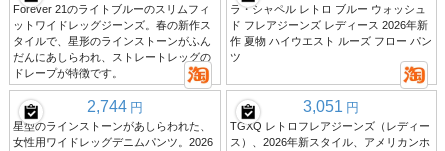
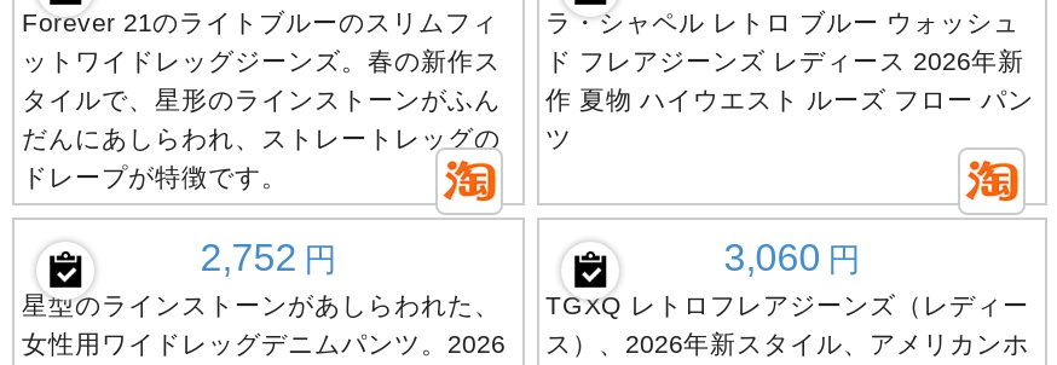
[87,98,143,115] 2,744 円 -> [200,238,336,279] 2,752 円
[303,98,359,115] 3,051 円 -> [724,238,859,279] 3,060 円

